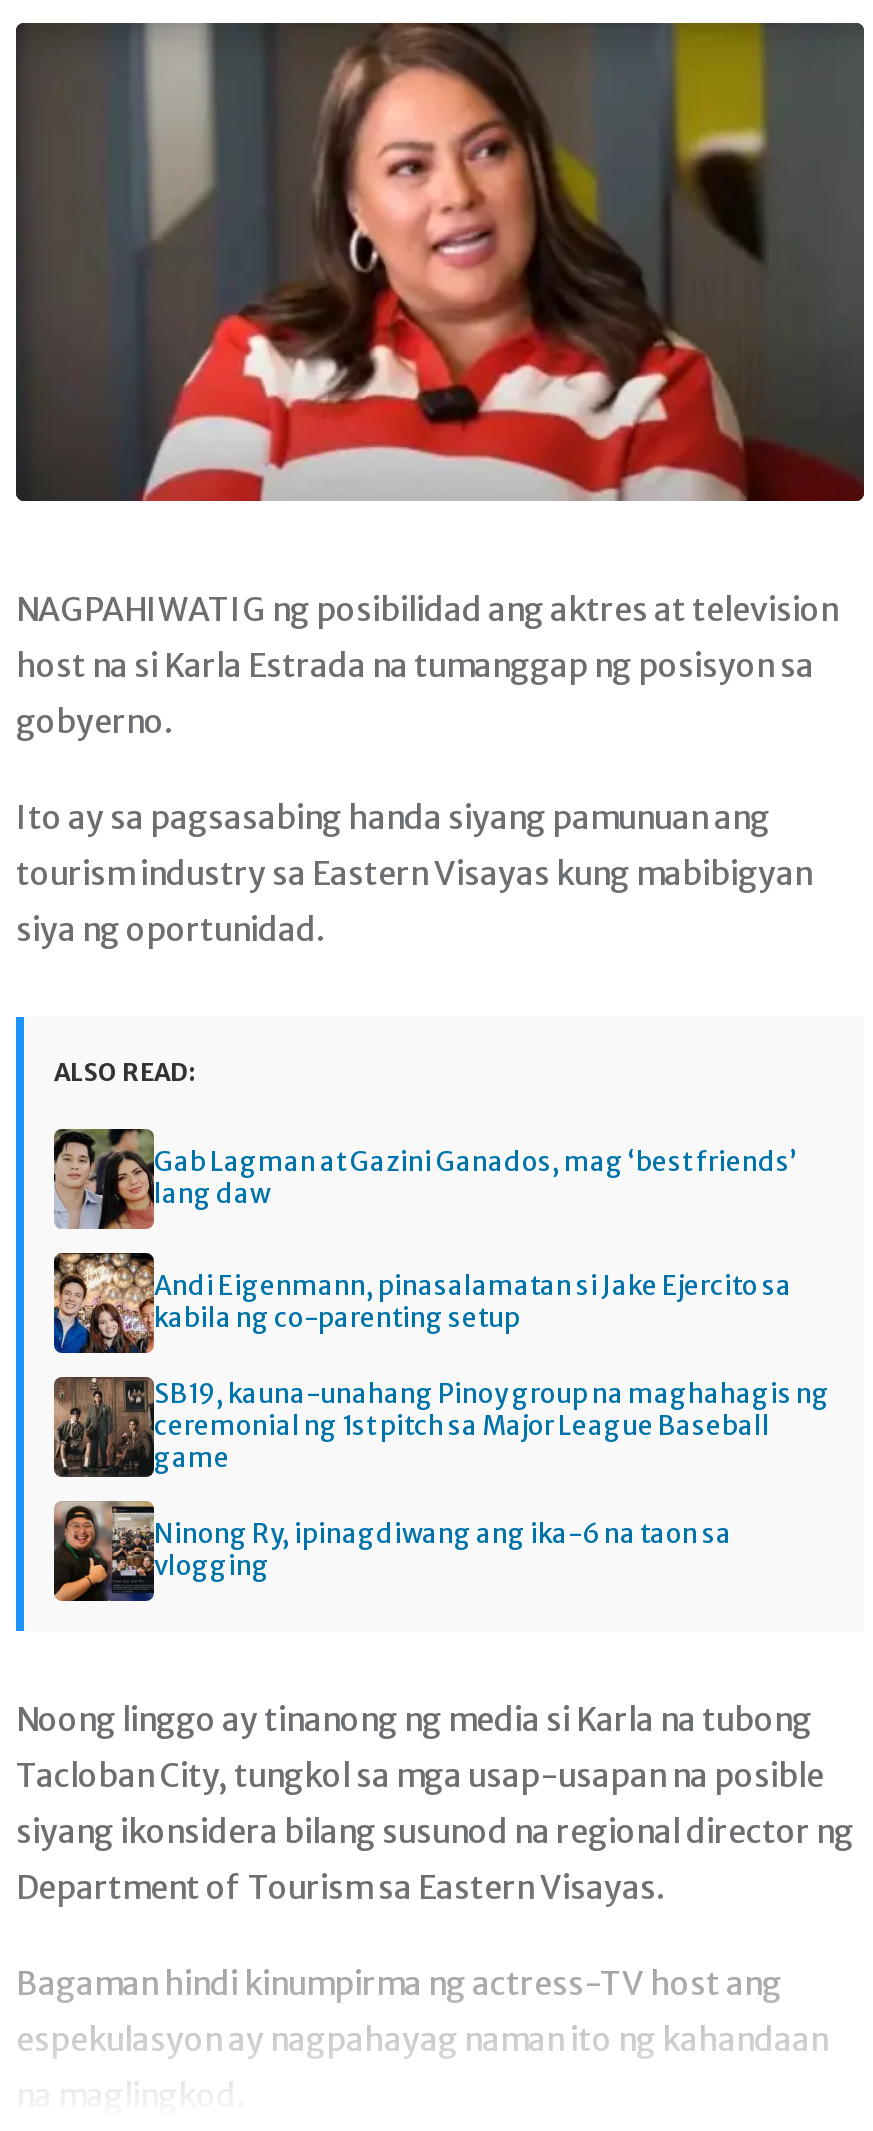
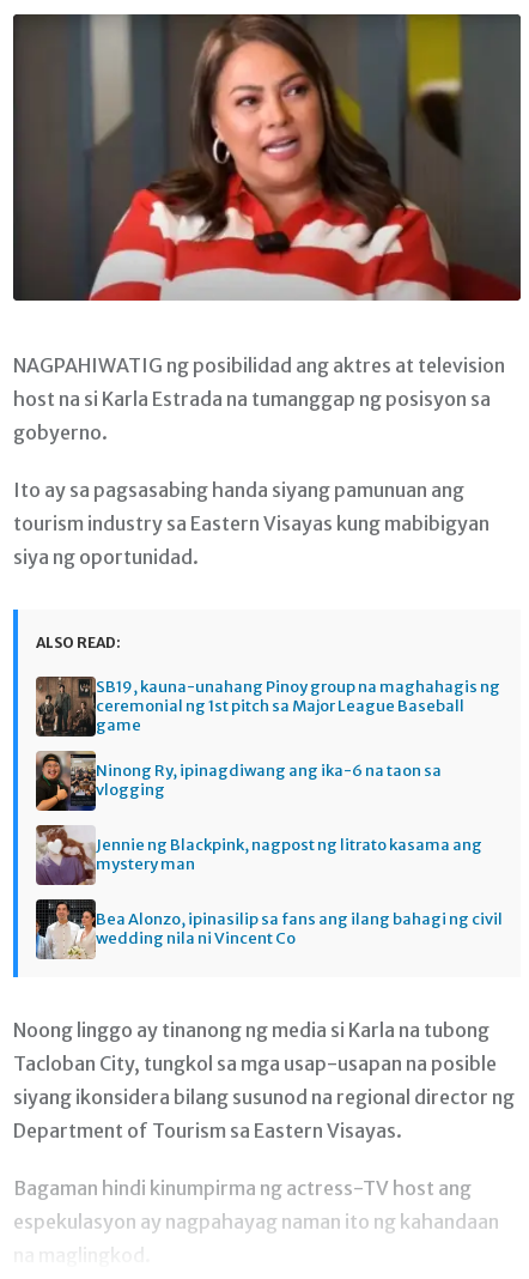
[52,1129,796,1335] [image] | Gab Lagman at Gazini Ganados, mag ‘best friends’ | lang daw | Andi Eigenmann, pinasalamatan si Jake Ejercito sa | kabila ng co-parenting setup -> none
[52,1253,150,1355] [image] -> none
moved [50,1375,830,1583] -> [34,675,500,800]: [image] | SB19, kauna-unahang Pinoy group na maghahagis ng | ceremonial ng 1st pitch sa Major League Baseball | game | Ninong Ry, ipinagdiwang ang ika-6 na taon sa | vlogging
none -> [35,898,93,960] [image]
none -> [36,826,503,948] [image] | Jennie ng Blackpink, nagpost ng litrato kasama ang | mystery man | Bea Alonzo, ipinasilip sa fans ang ilang bahagi ng civil | wedding nila ni Vincent Co

